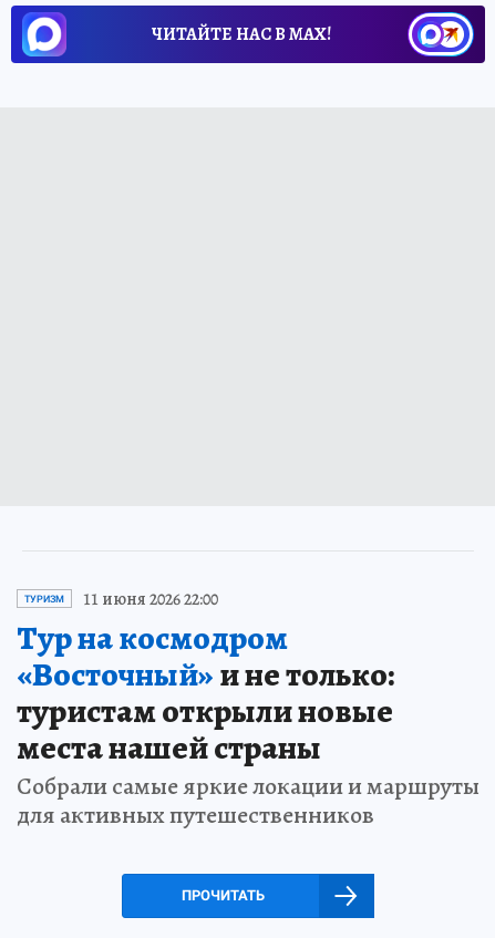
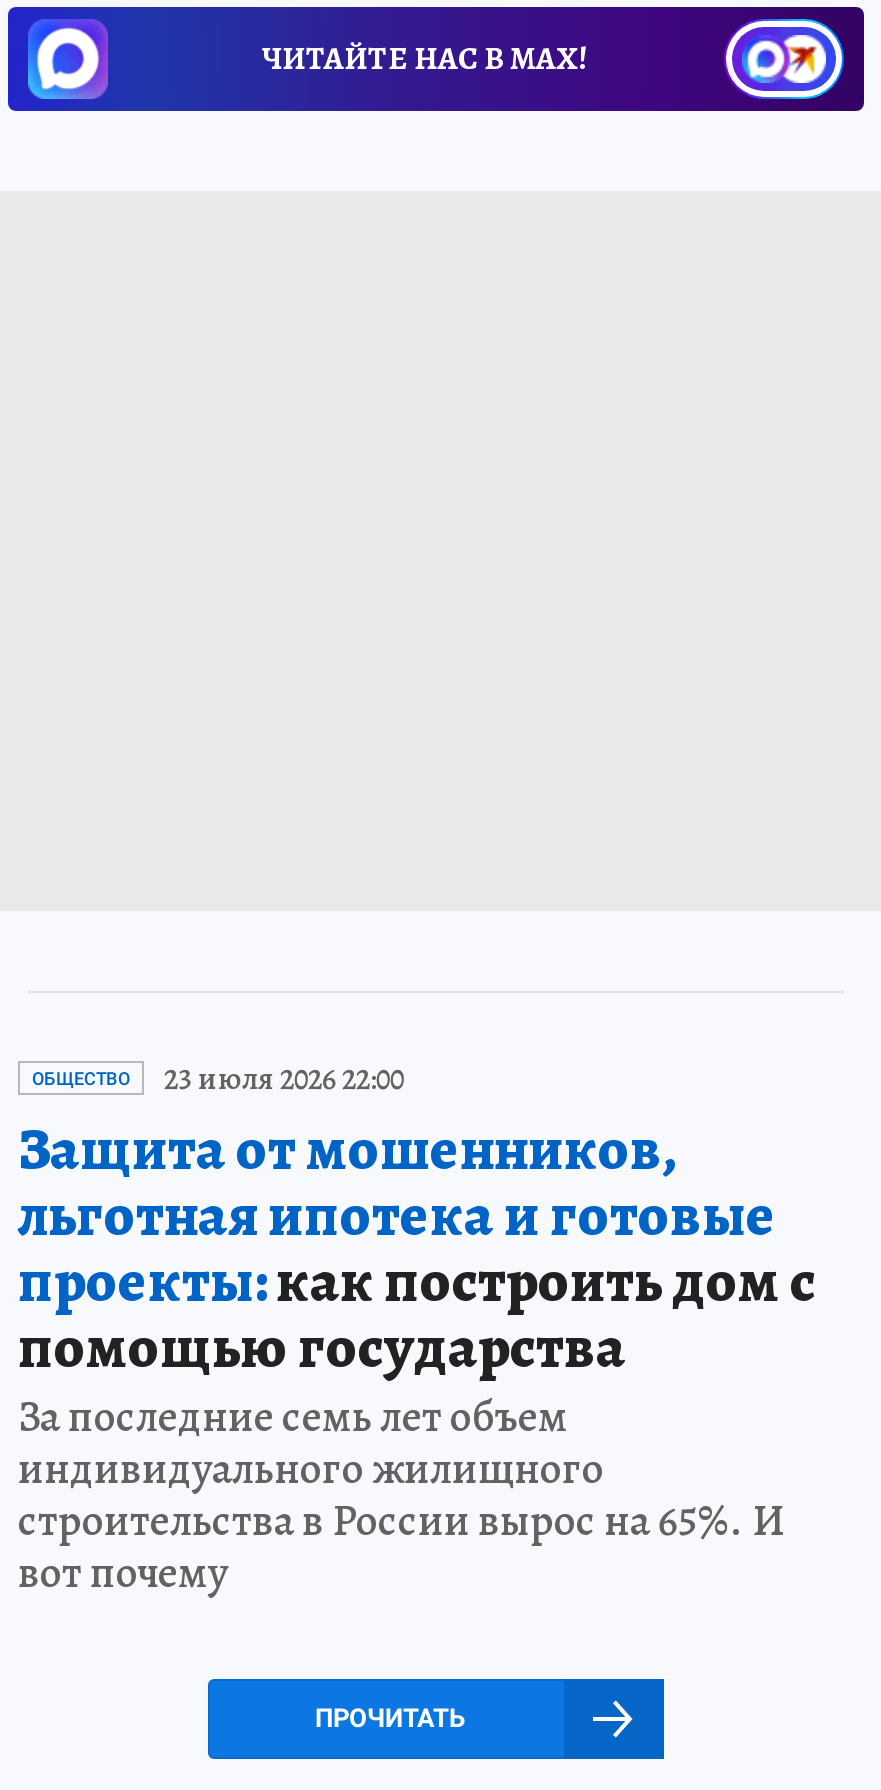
[17,587,479,831] ТУРИЗМ | 11 июня 2026 22:00 | Тур на космодром | «Восточный»и не только: | туристам открыли новые | места нашей страны | Собрали самые яркие локации и маршруты | для активных путешественников -> [18,1056,816,1602] ОБЩЕСТВО | 23 июля 2026 22:00 | Защита от мошенников, | льготная ипотека и готовые | проекты:как построить дом с | помощью государства | За последние семь лет объем | индивидуального жилищного | строительства в России вырос на 65%. И | вот почему

